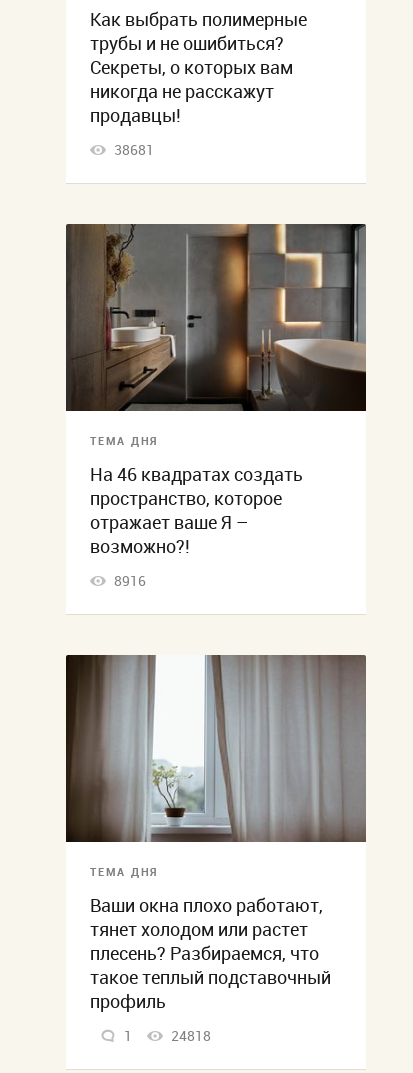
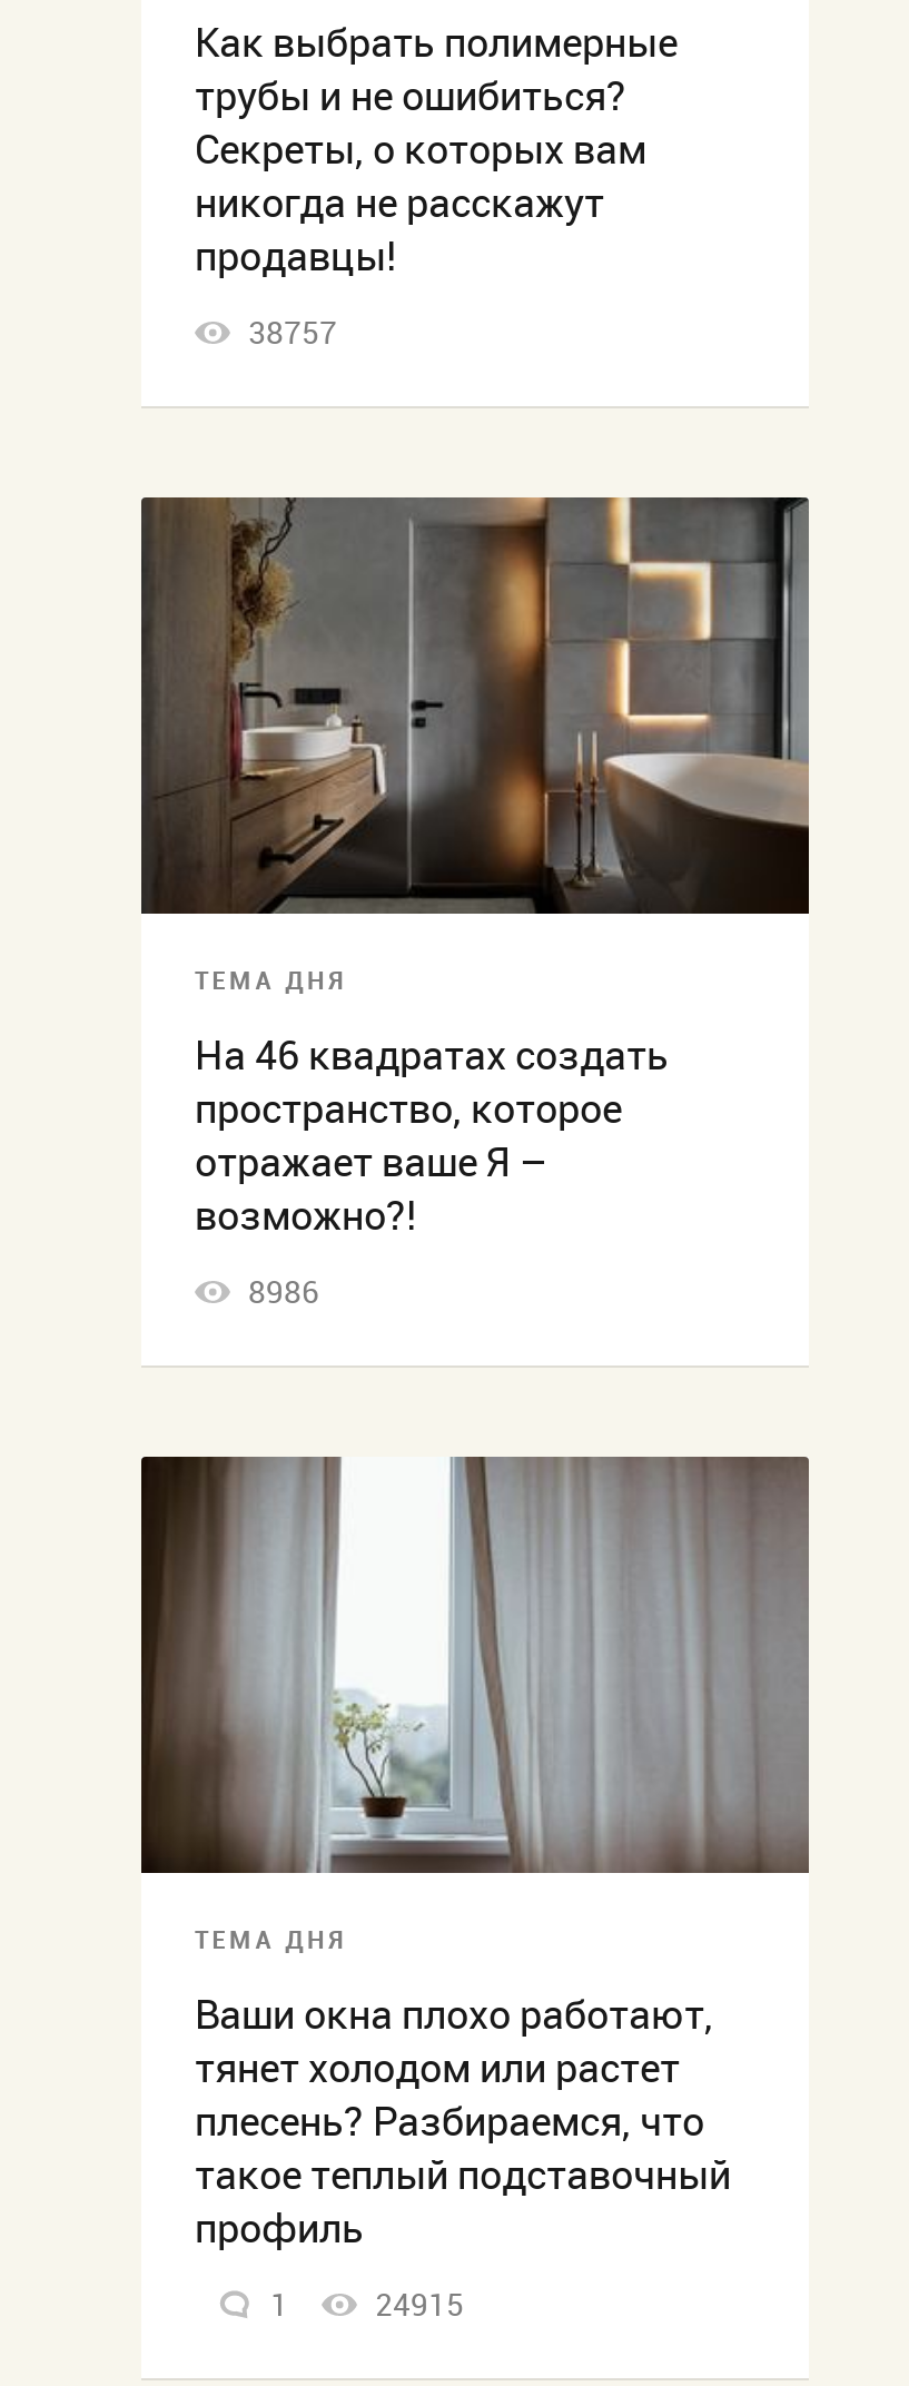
[114,142,154,158] 38681 -> [248,315,337,351] 38757
[114,573,146,589] 8916 -> [248,1274,319,1310] 8986
[171,1028,211,1044] 24818 -> [375,2287,464,2323] 24915

